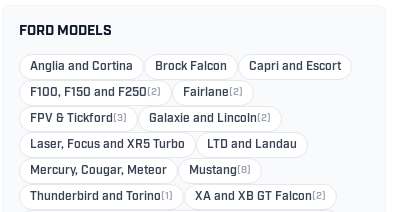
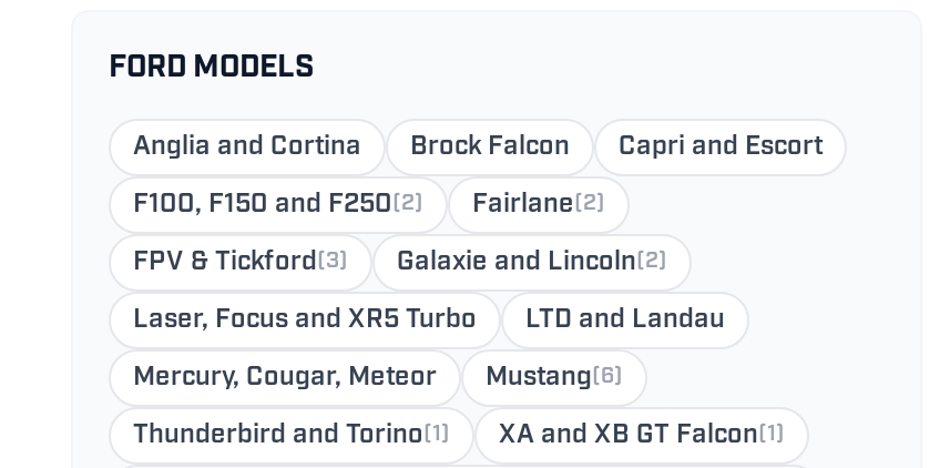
[30,165,251,177] Mercury, Cougar, Meteor Mustang(8) -> [133,365,623,391] Mercury, Cougar, Meteor Mustang(6)
[195,191,326,203] XA and XB GT Falcon(2) -> [499,422,785,449] XA and XB GT Falcon(1)

